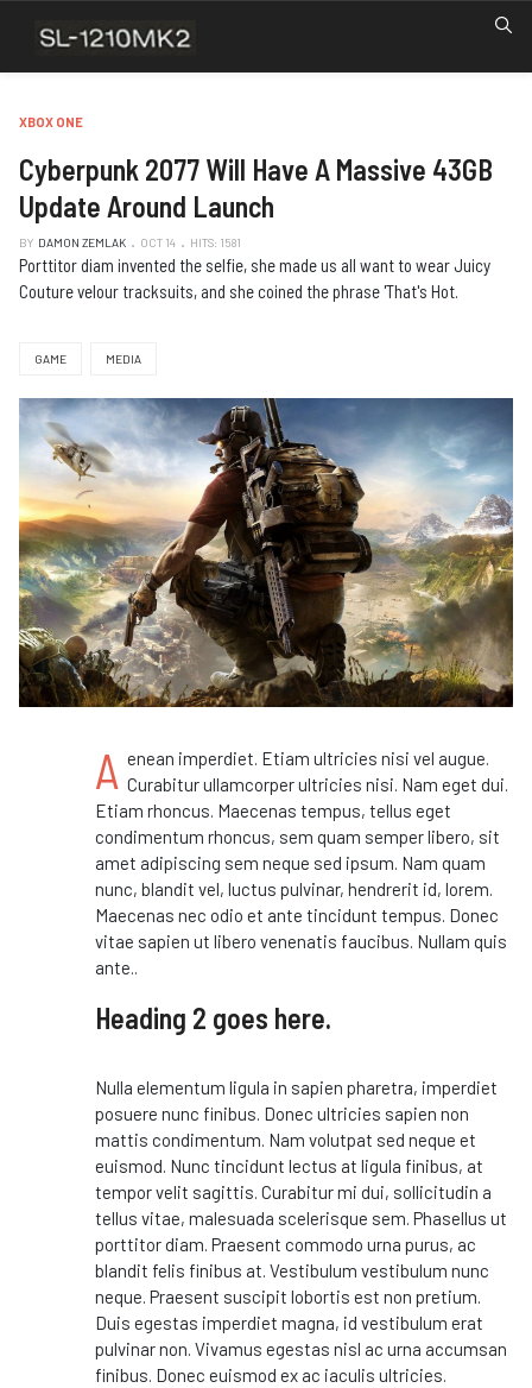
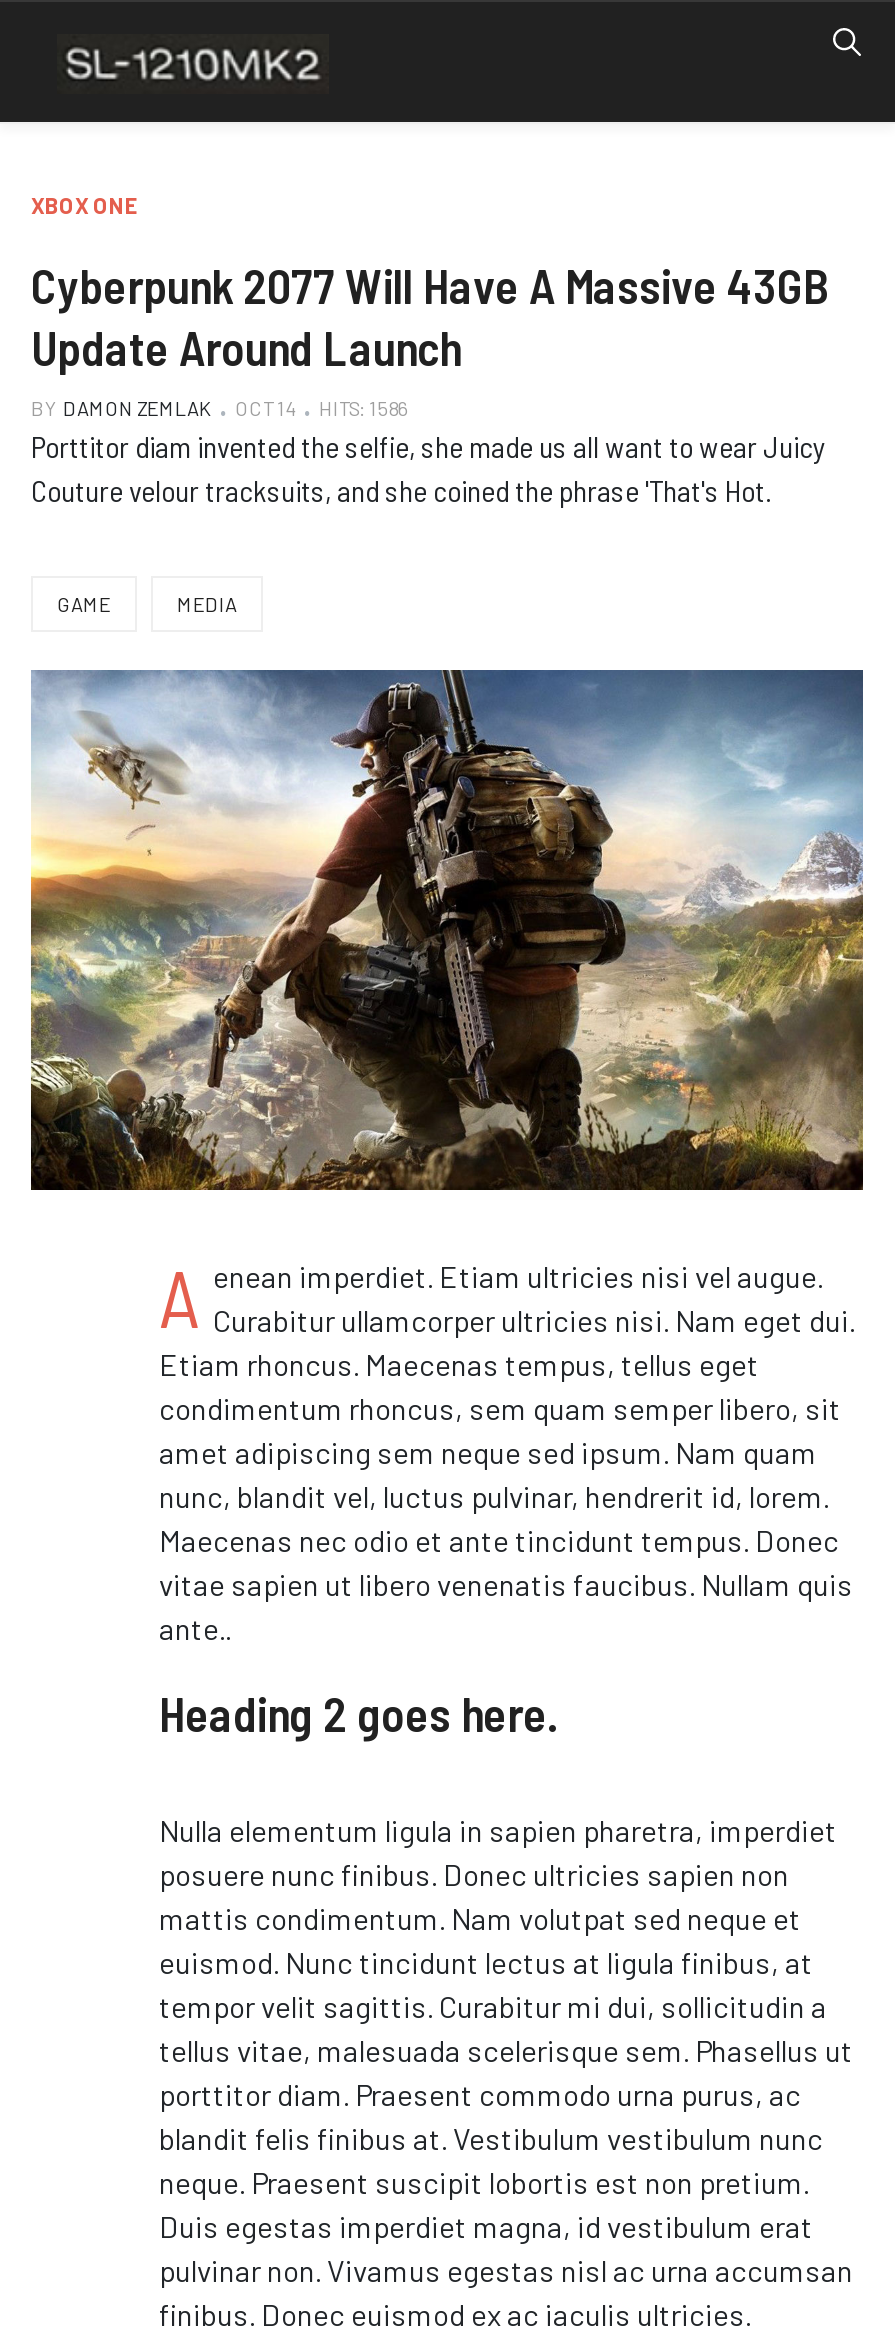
[19,235,241,250] BY DAMON ZEMLAK OCT 14 HITS: 1581 -> [31,396,407,420] BY DAMON ZEMLAK OCT 14 HITS: 1586

